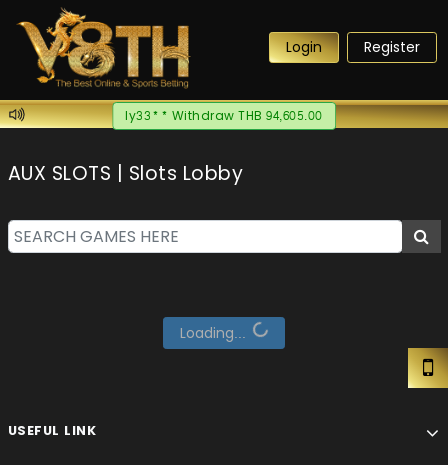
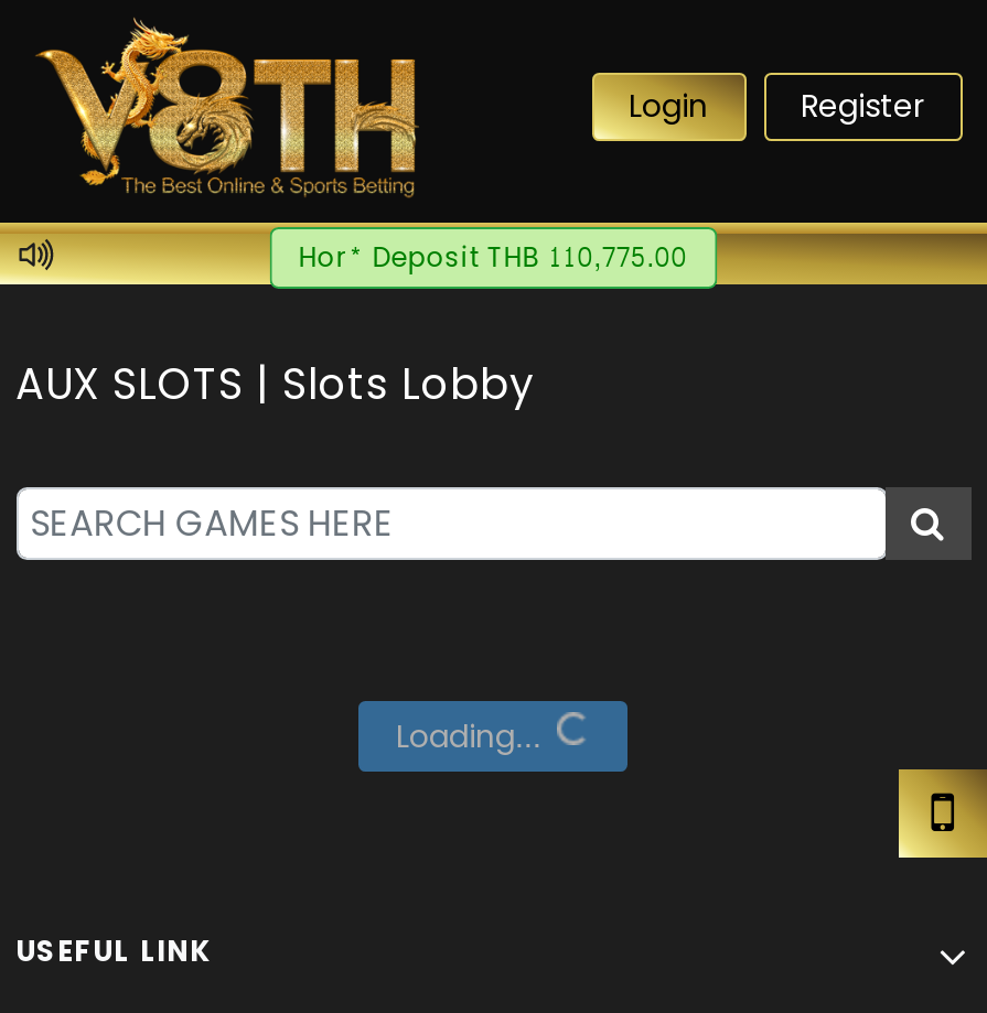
[125,105,323,127] ly33** Withdraw THB 94,605.00 -> [298,235,687,283] Hor* Deposit THB 110,775.00

